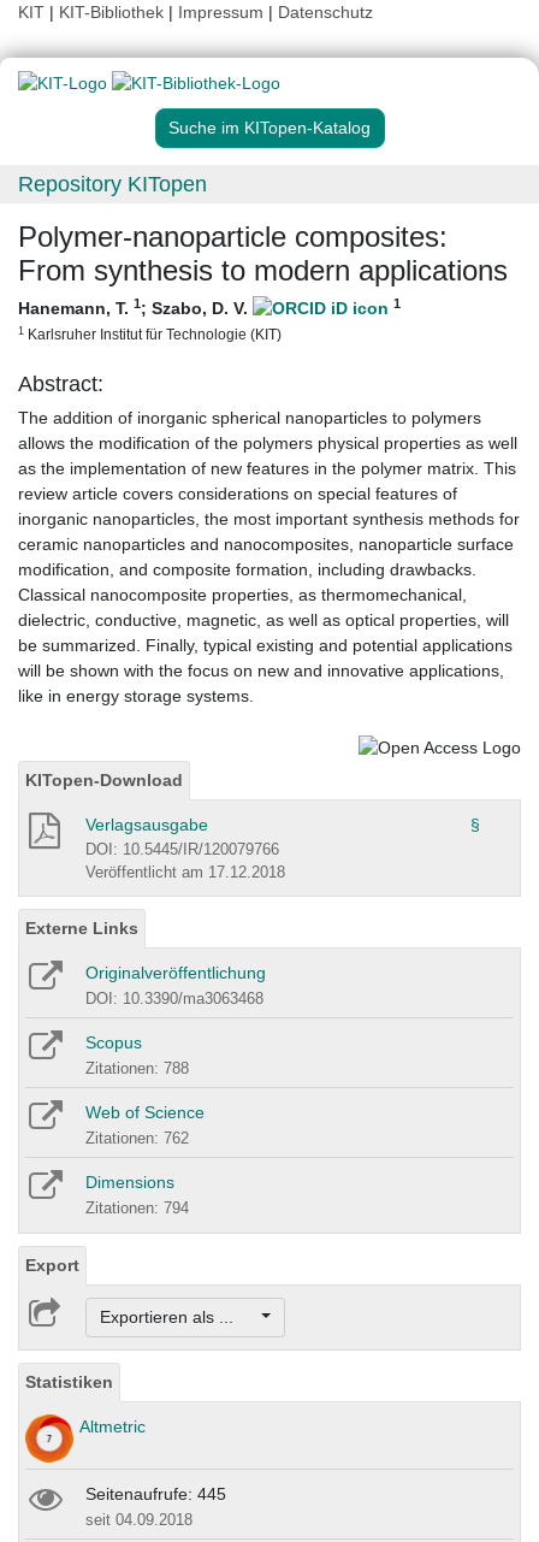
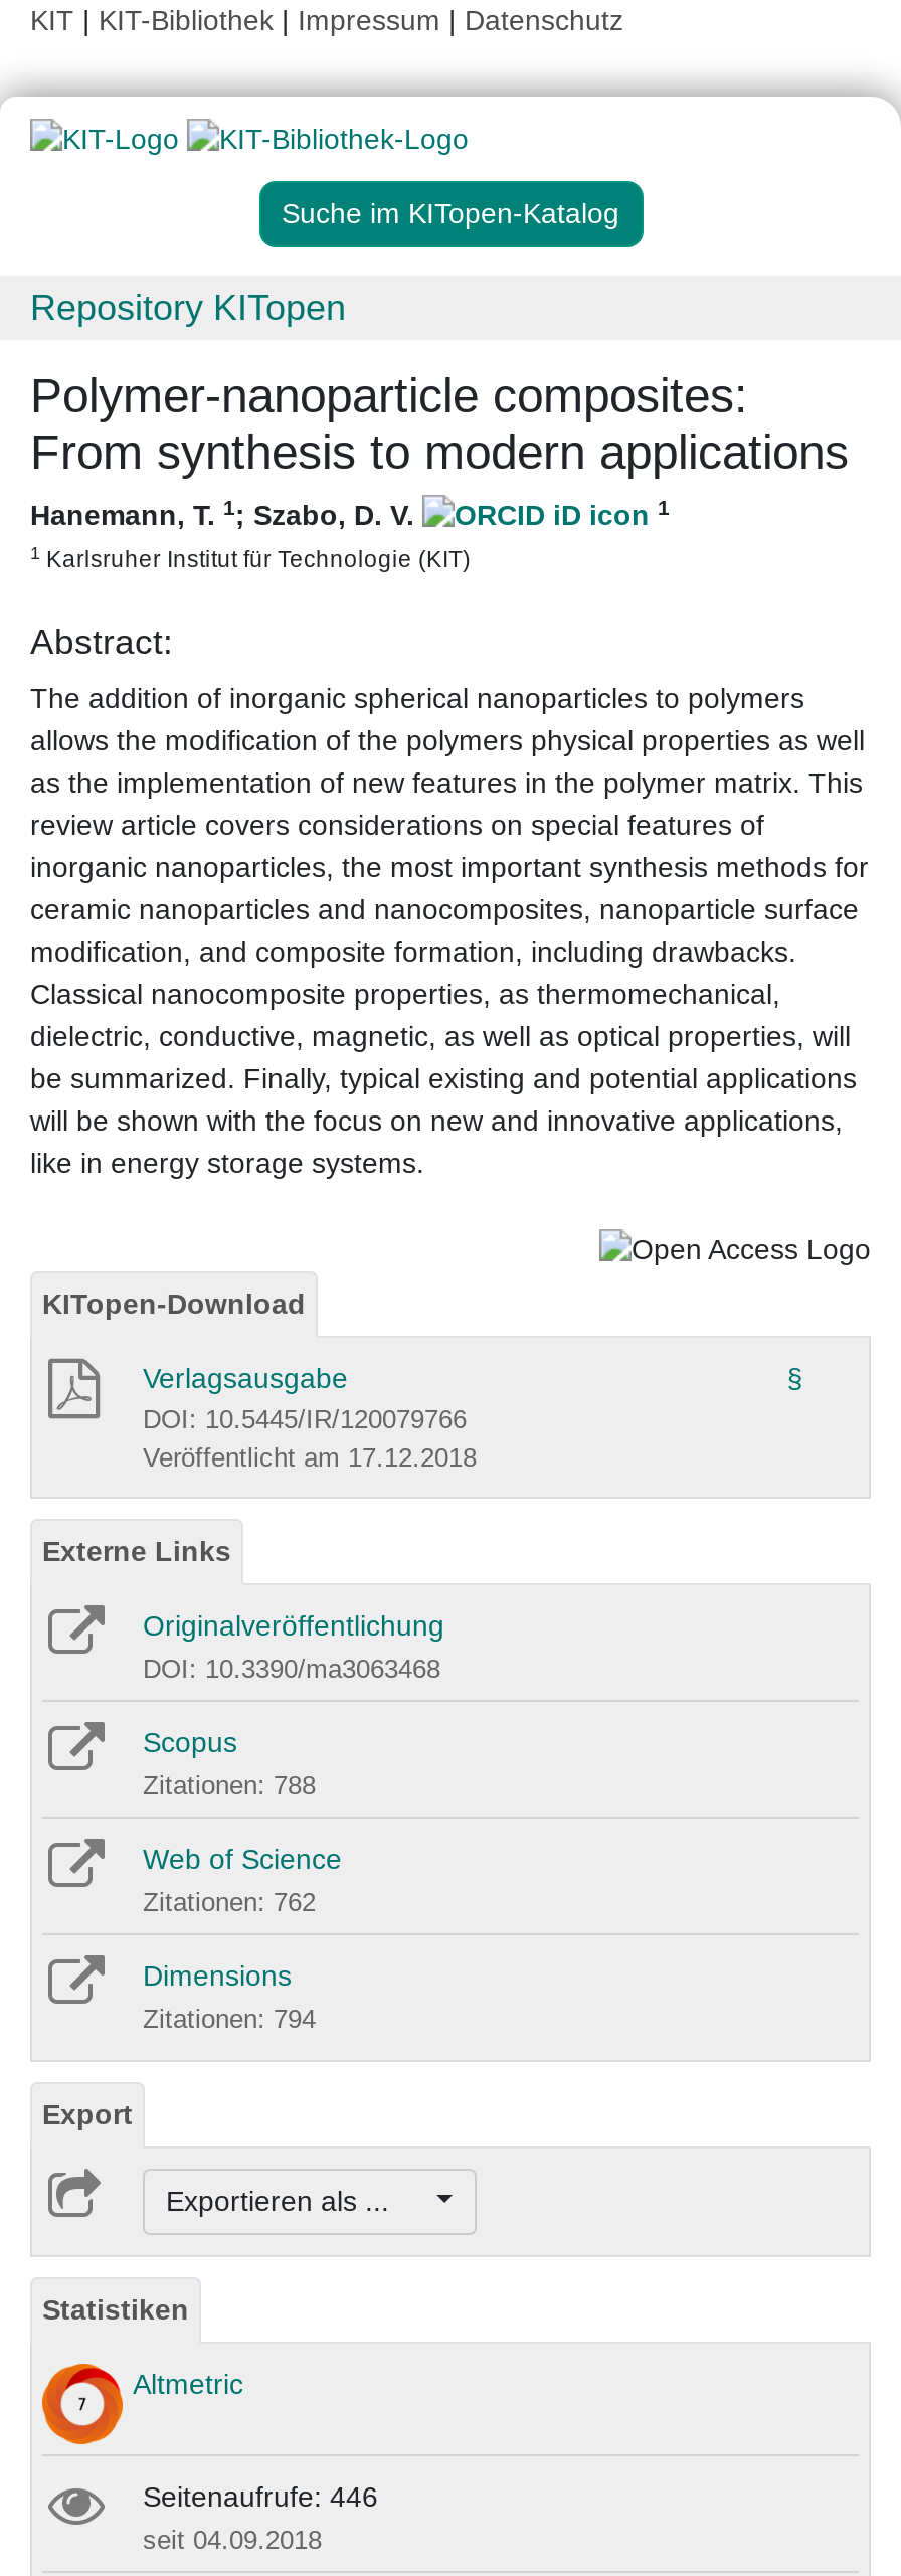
[85,1485,226,1504] Seitenaufrufe: 445 -> [143,2481,378,2513] Seitenaufrufe: 446

